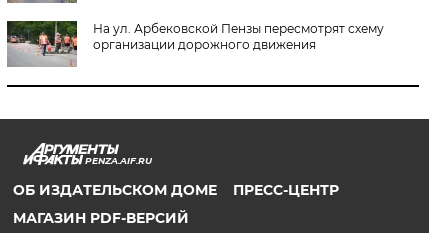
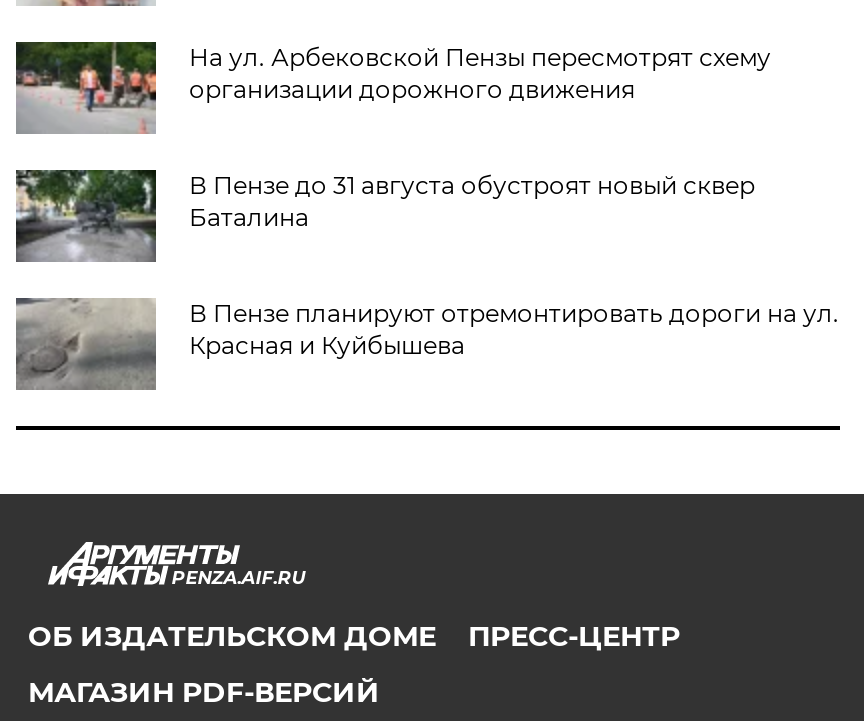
none -> [14,168,839,360] [image] | В Пензе до 31 августа обустроят новый сквер | Баталина | В Пензе планируют отремонтировать дороги на ул. | Красная и Куйбышева
none -> [16,296,158,390] [image]

